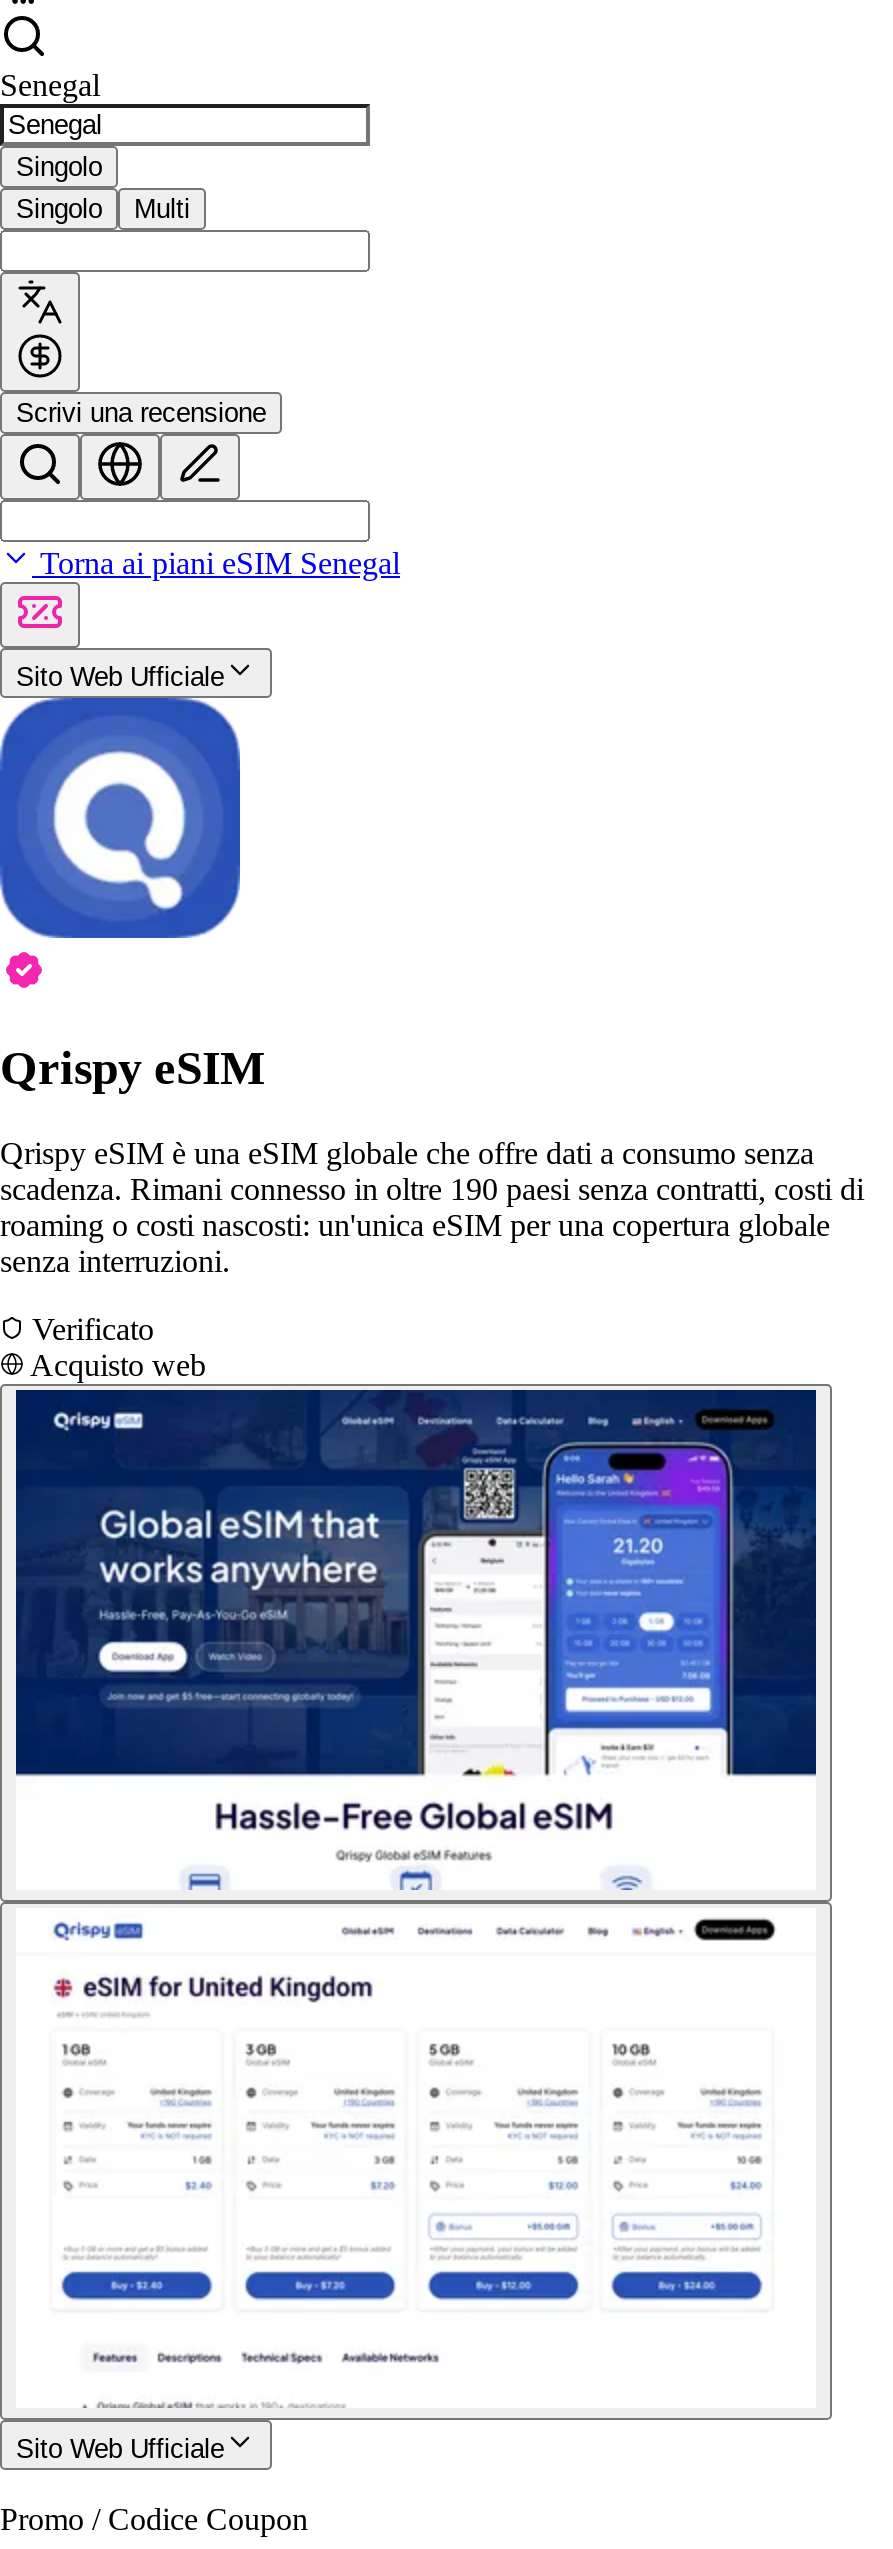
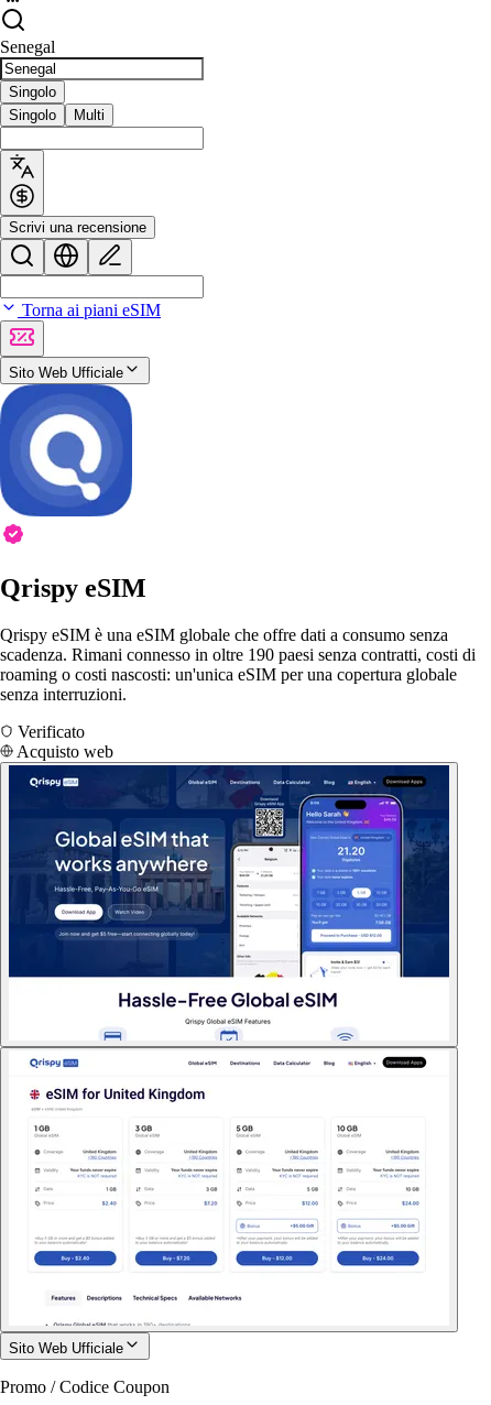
[32,546,400,580] Torna ai piani eSIM Senegal -> [18,301,161,319] Torna ai piani eSIM

